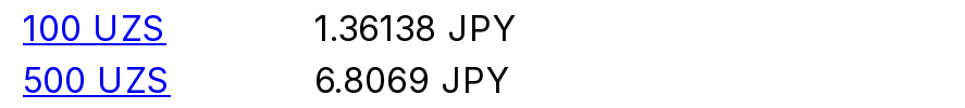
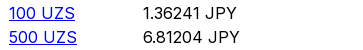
[314,6,517,49] 1.36138 JPY -> [143,3,237,23] 1.36241 JPY
[314,58,510,101] 6.8069 JPY -> [143,27,240,47] 6.81204 JPY

